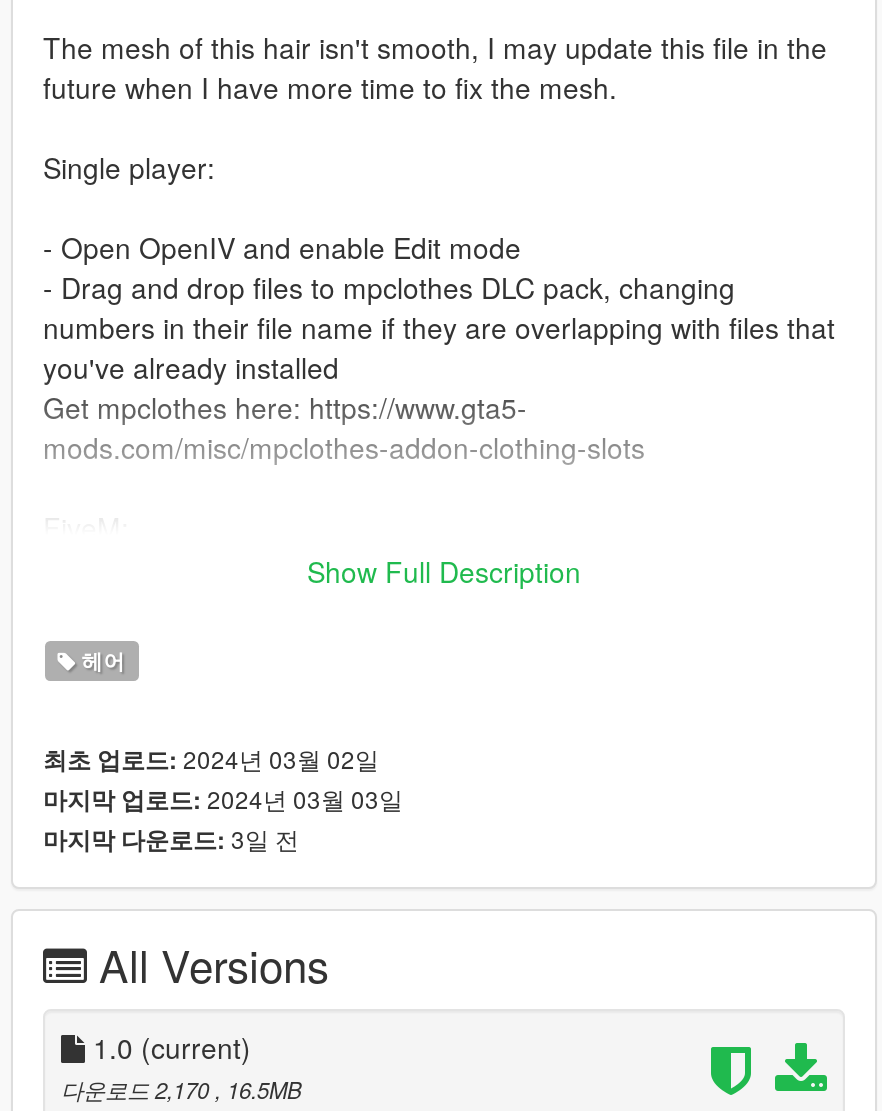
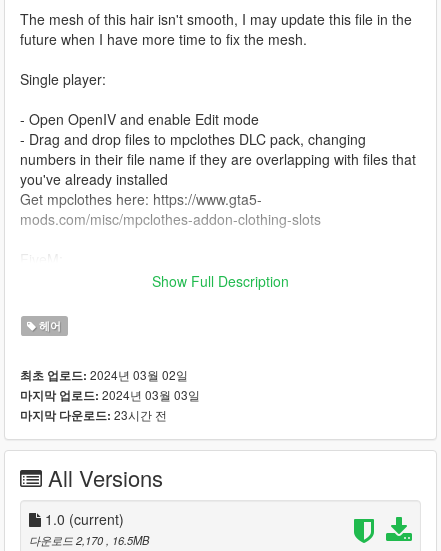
[43,822,299,858] 마지막 다운로드: 3일 전 -> [20,406,167,424] 마지막 다운로드: 23시간 전

